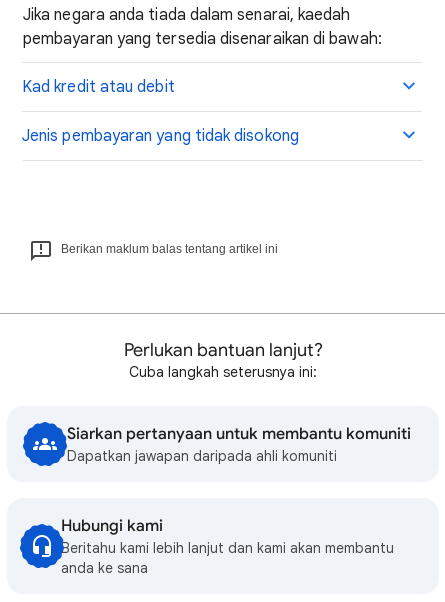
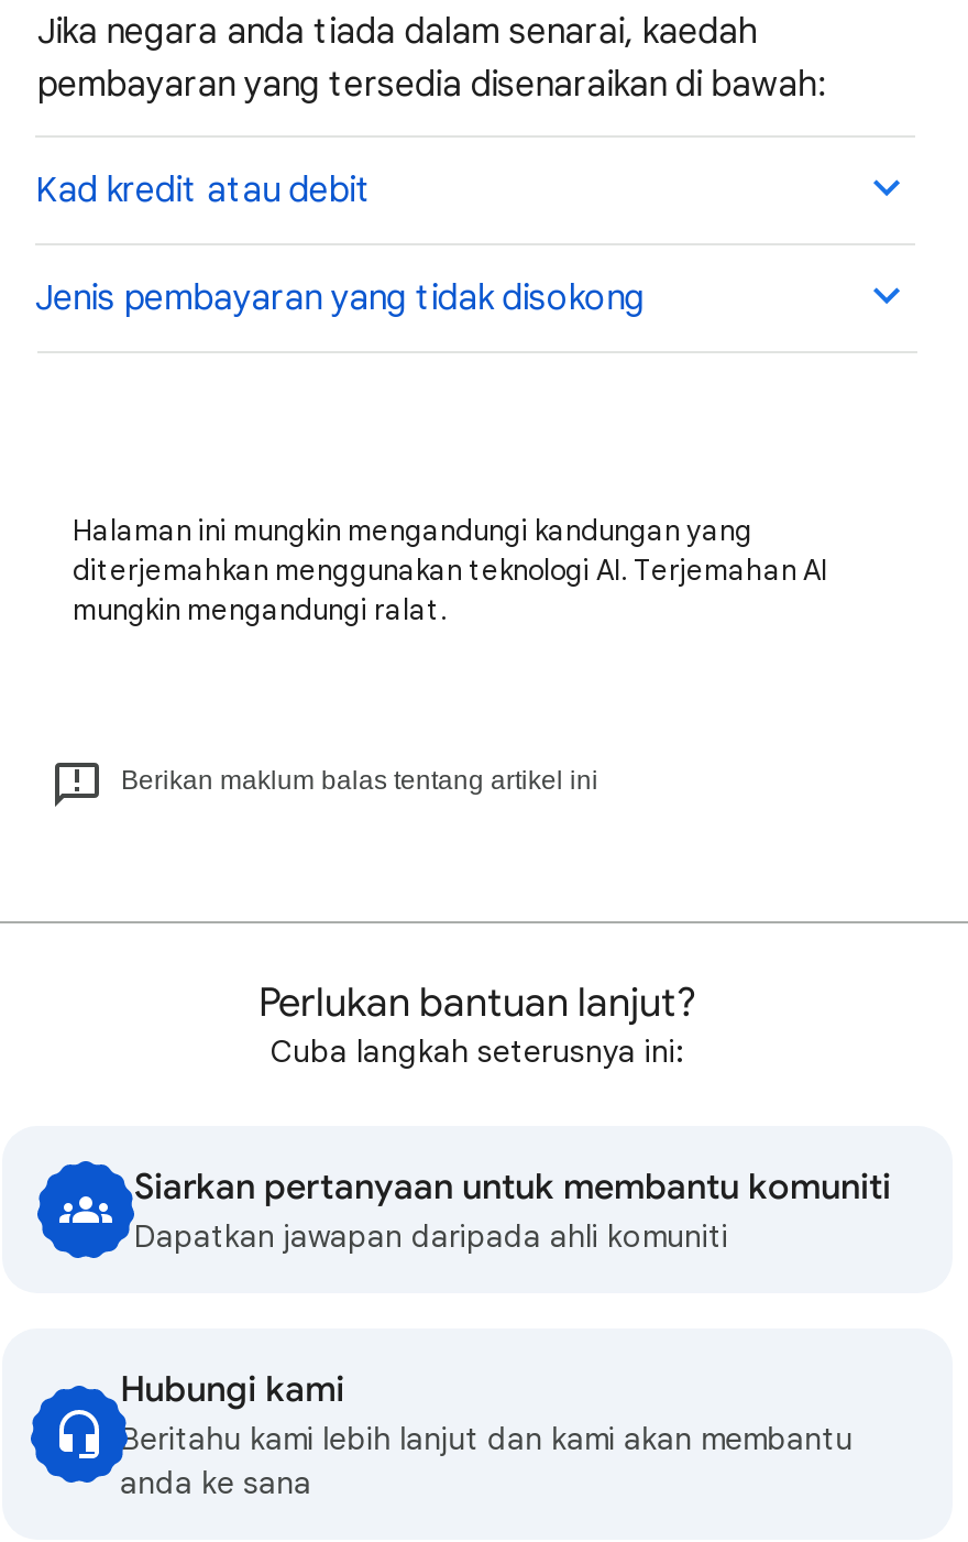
none -> [73,512,827,629] Halaman ini mungkin mengandungi kandungan yang | diterjemahkan menggunakan teknologi AI. Terjemahan AI | mungkin mengandungi ralat.

